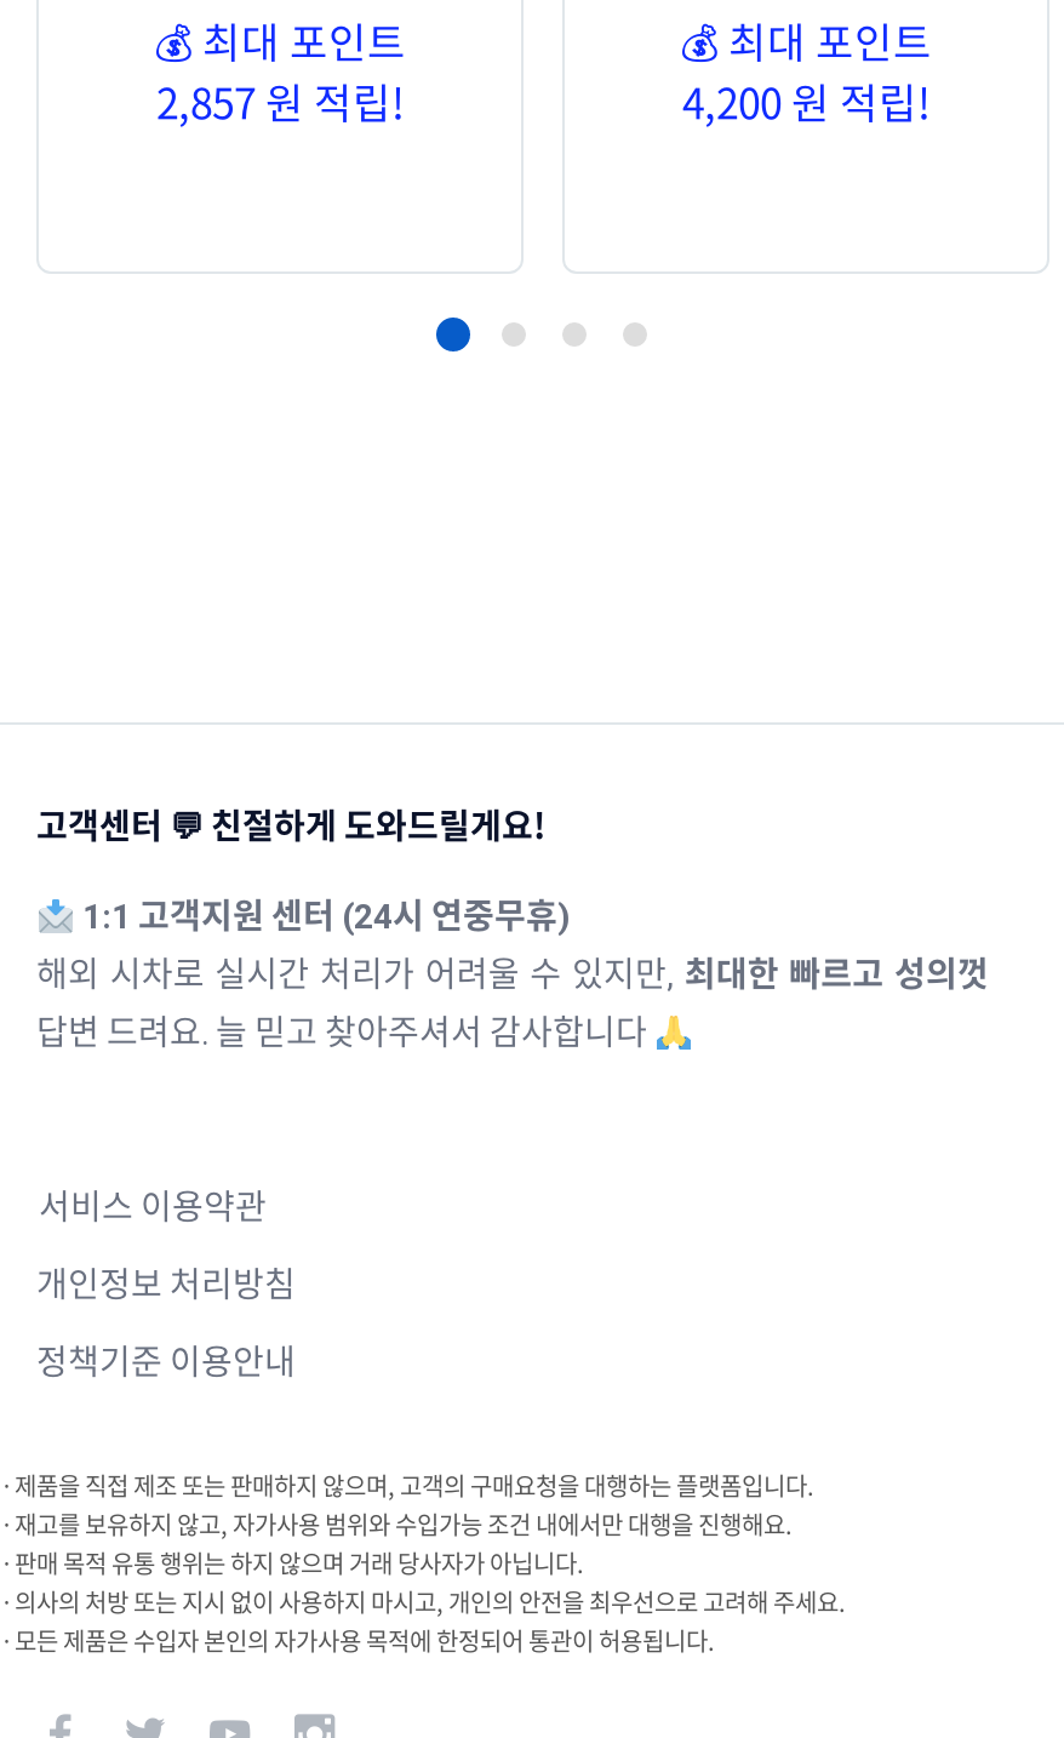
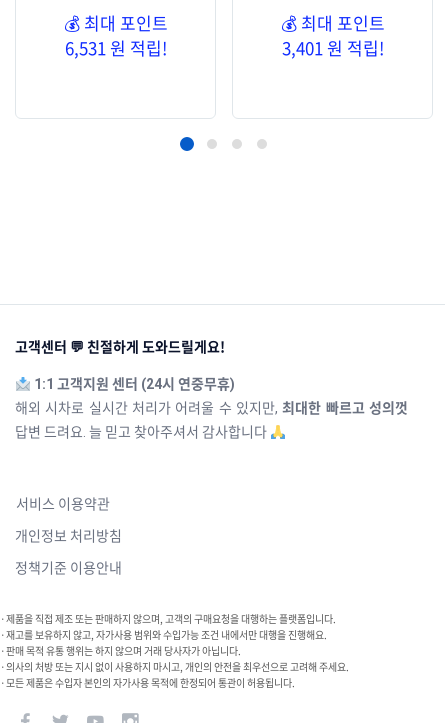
[156,71,404,132] 2,857 원 적립! -> [64,35,166,60] 6,531 원 적립!
[682,71,929,132] 4,200 원 적립! -> [281,35,383,60] 3,401 원 적립!

